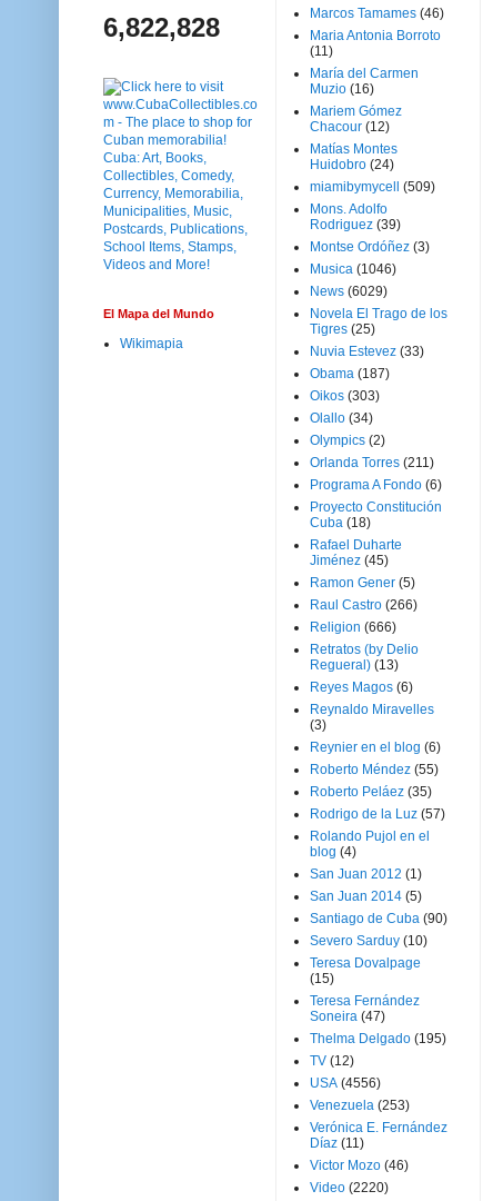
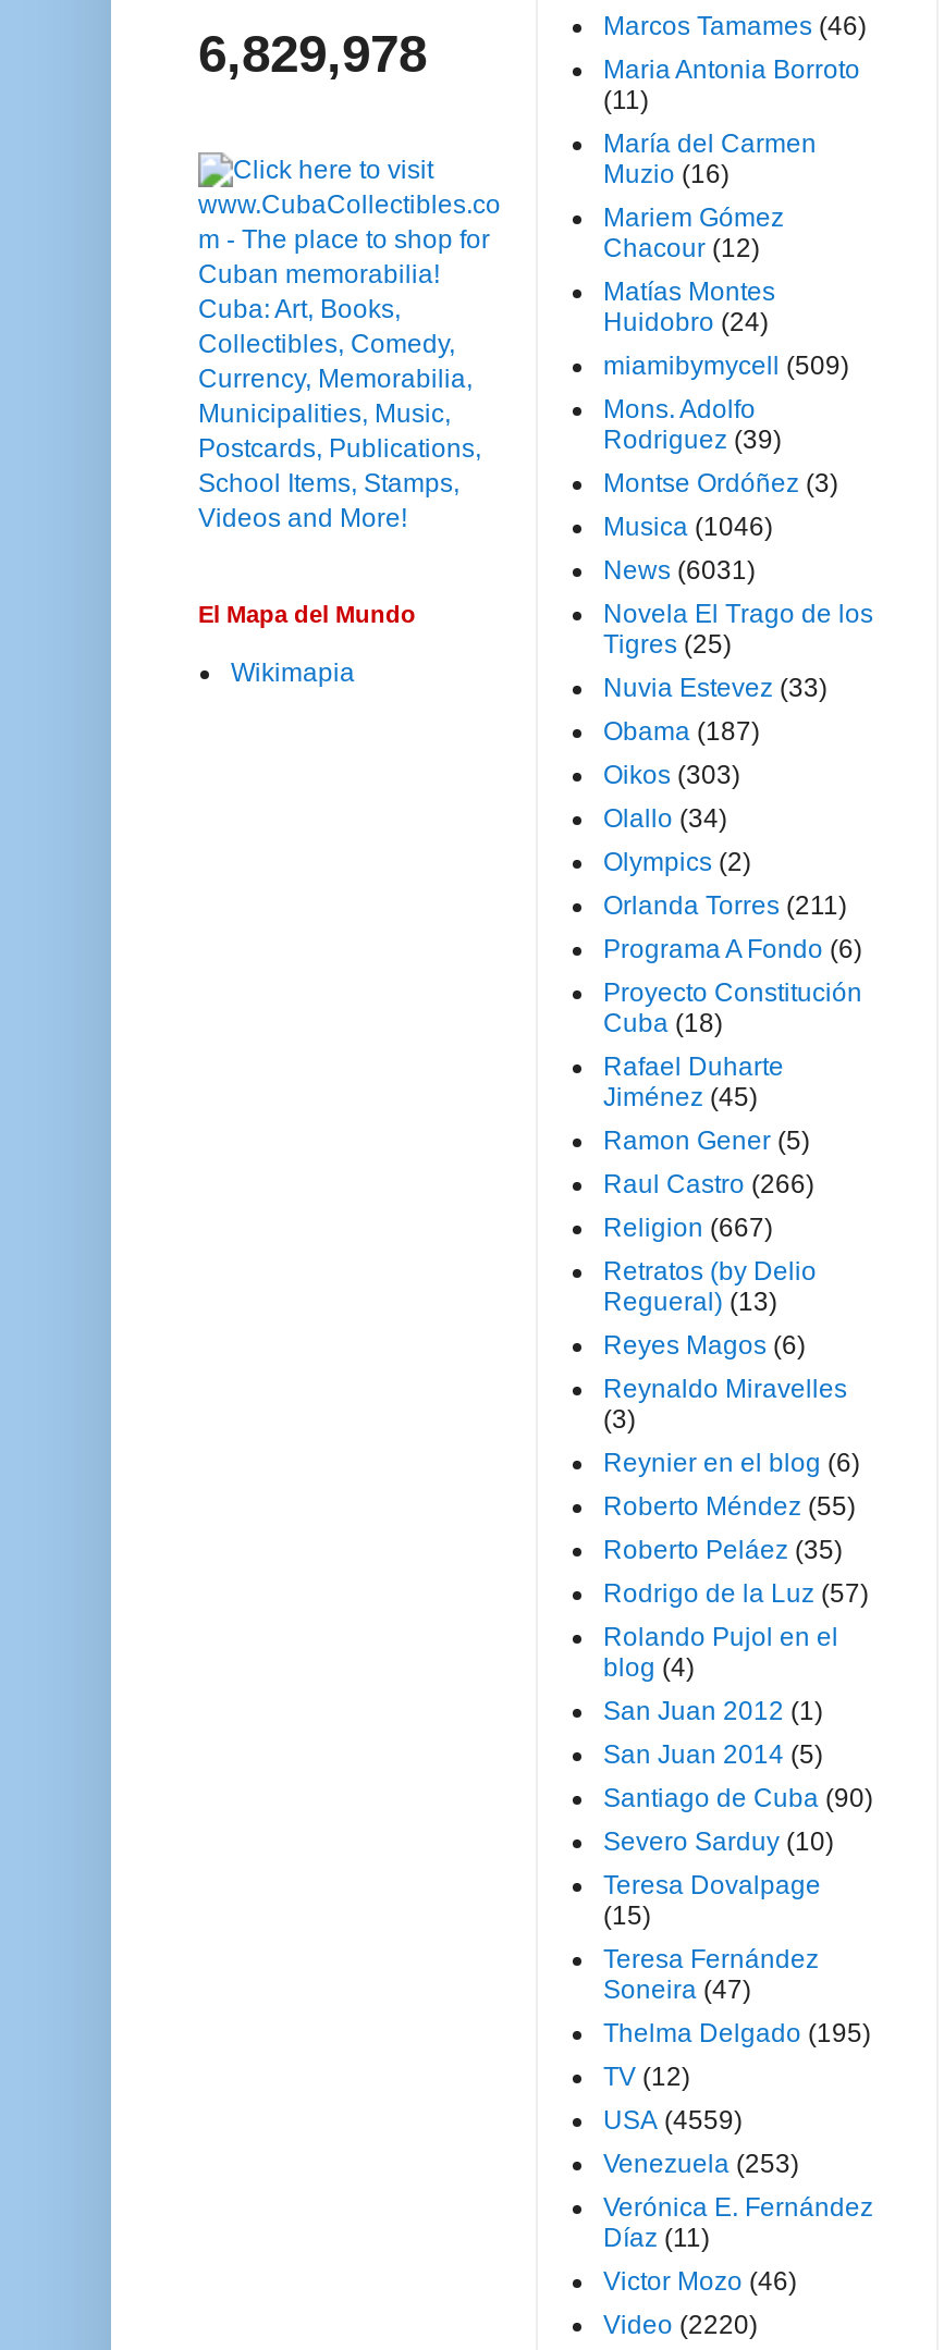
[103,12,220,42] 6,822,828 -> [198,24,427,83] 6,829,978
[310,284,388,299] News (6029) -> [603,555,756,586] News (6031)
[310,619,396,635] Religion (666) -> [603,1213,773,1243] Religion (667)
[310,1075,381,1091] USA (4556) -> [603,2105,743,2136] USA (4559)

